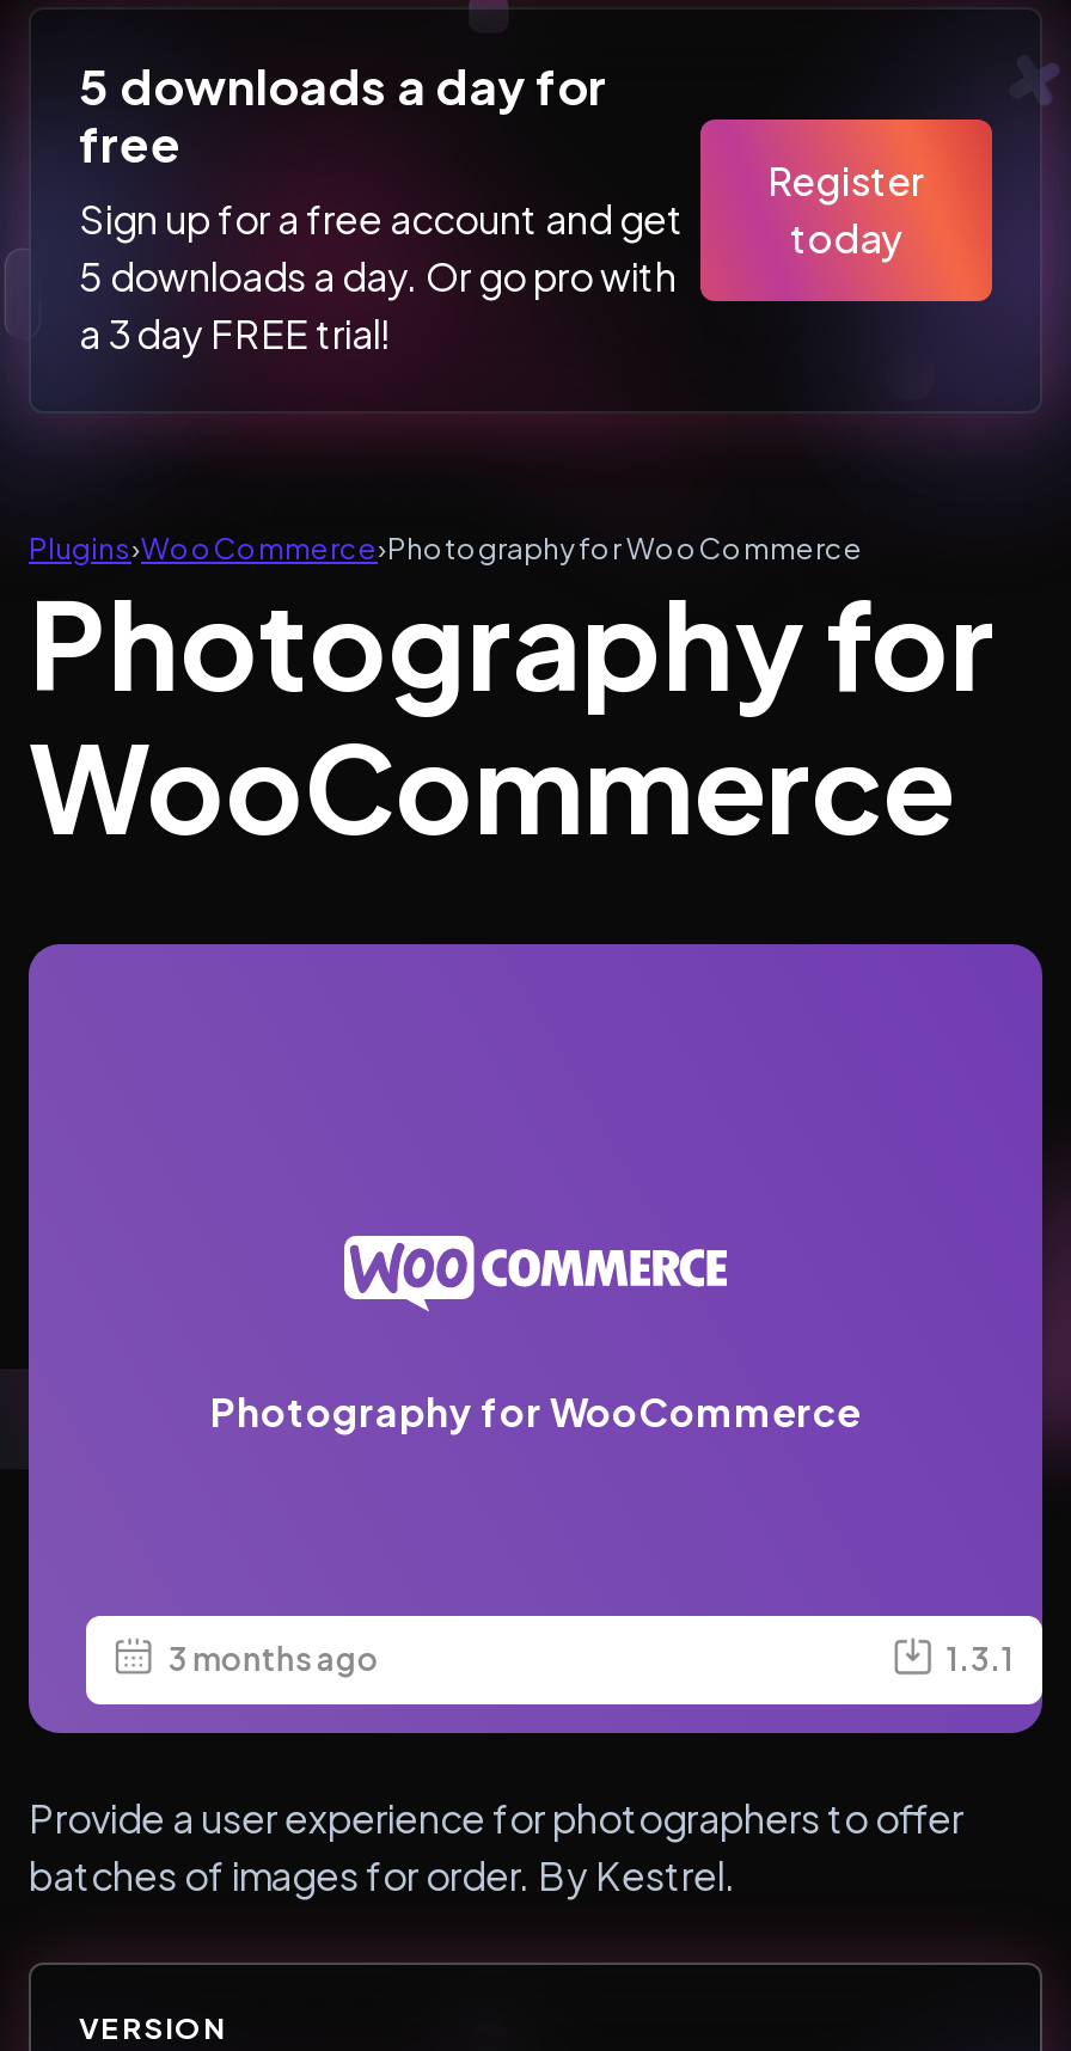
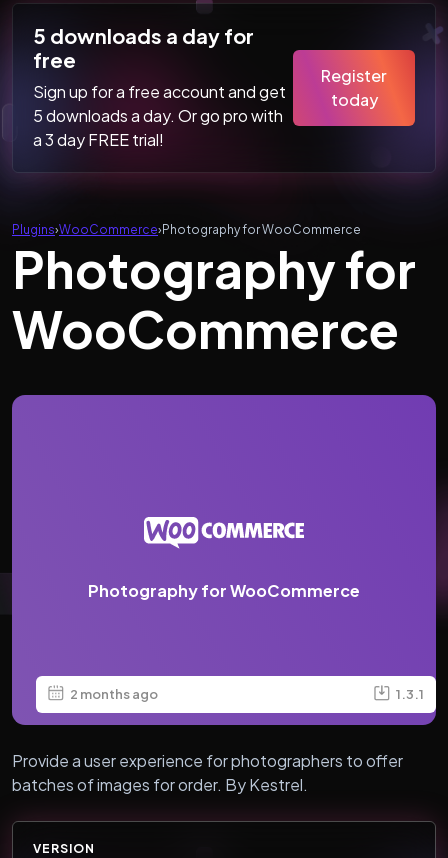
[168,1639,379,1677] 3 months ago -> [70,686,158,702] 2 months ago

